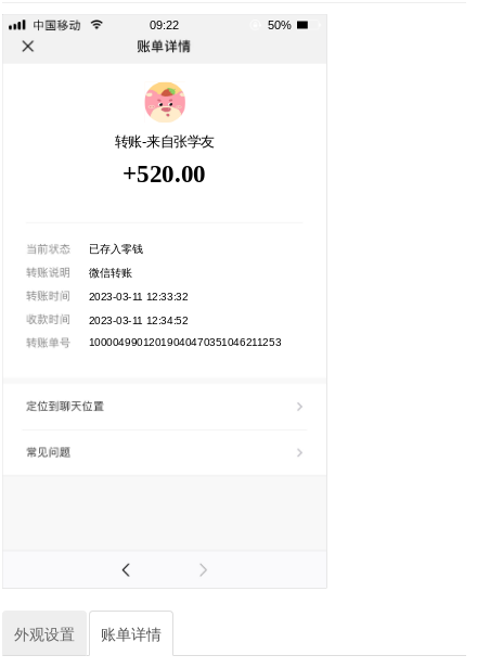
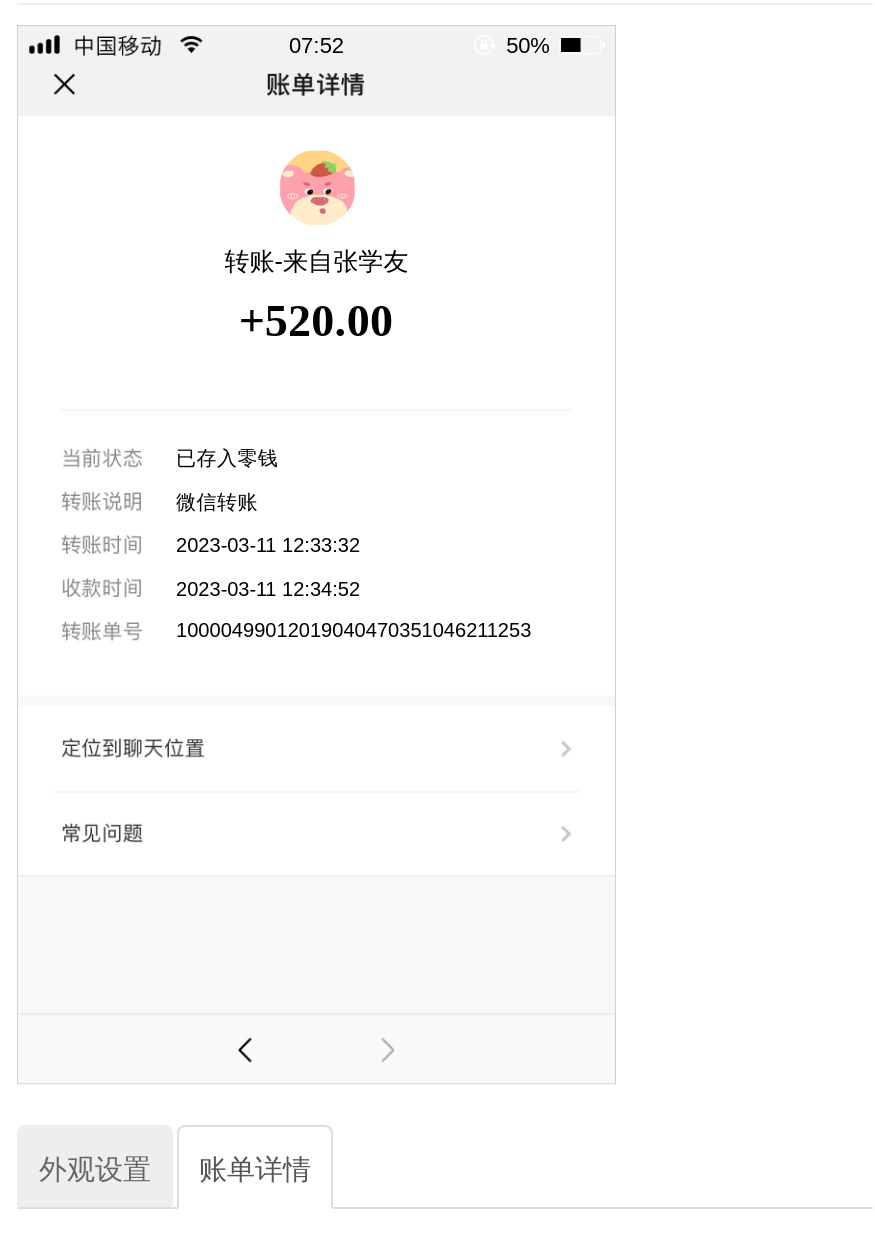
[150,18,179,32] 09:22 -> [289,32,344,58] 07:52

